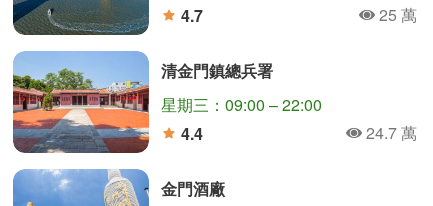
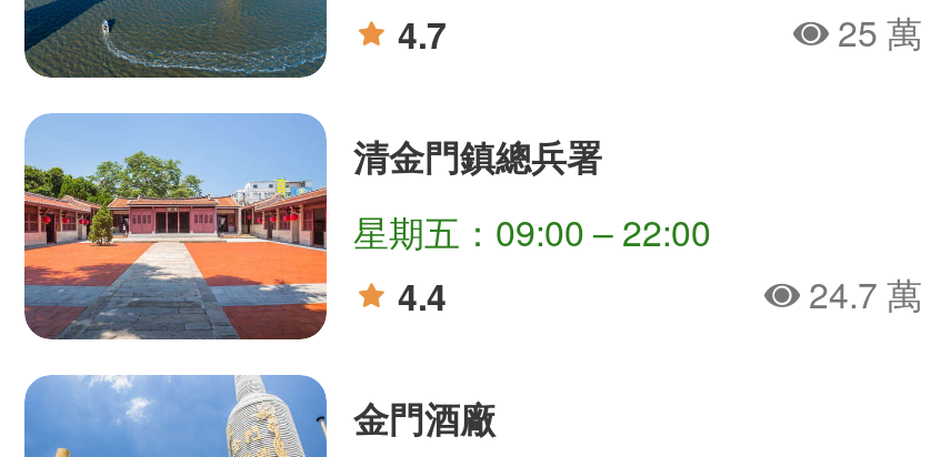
[161,93,322,116] 星期三：09:00 – 22:00 -> [353,206,711,257] 星期五：09:00 – 22:00

